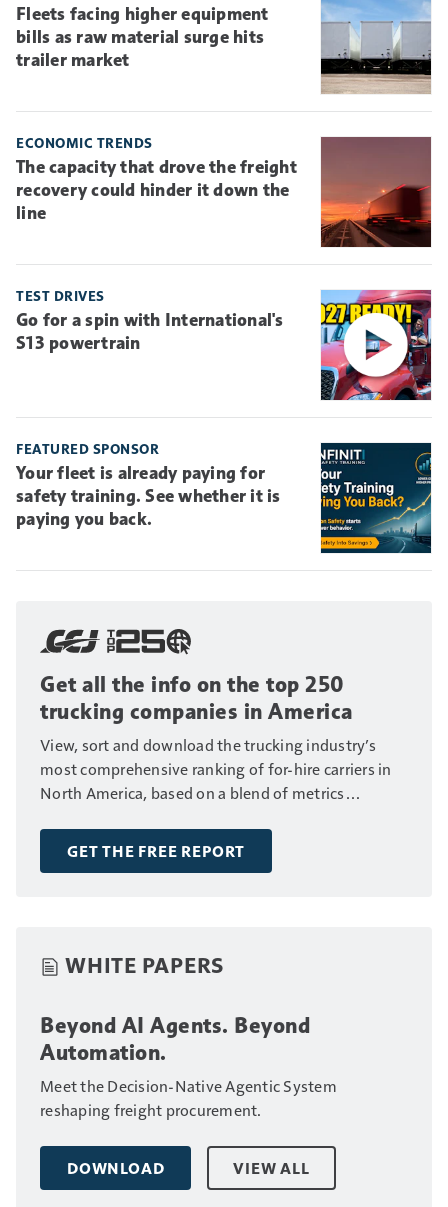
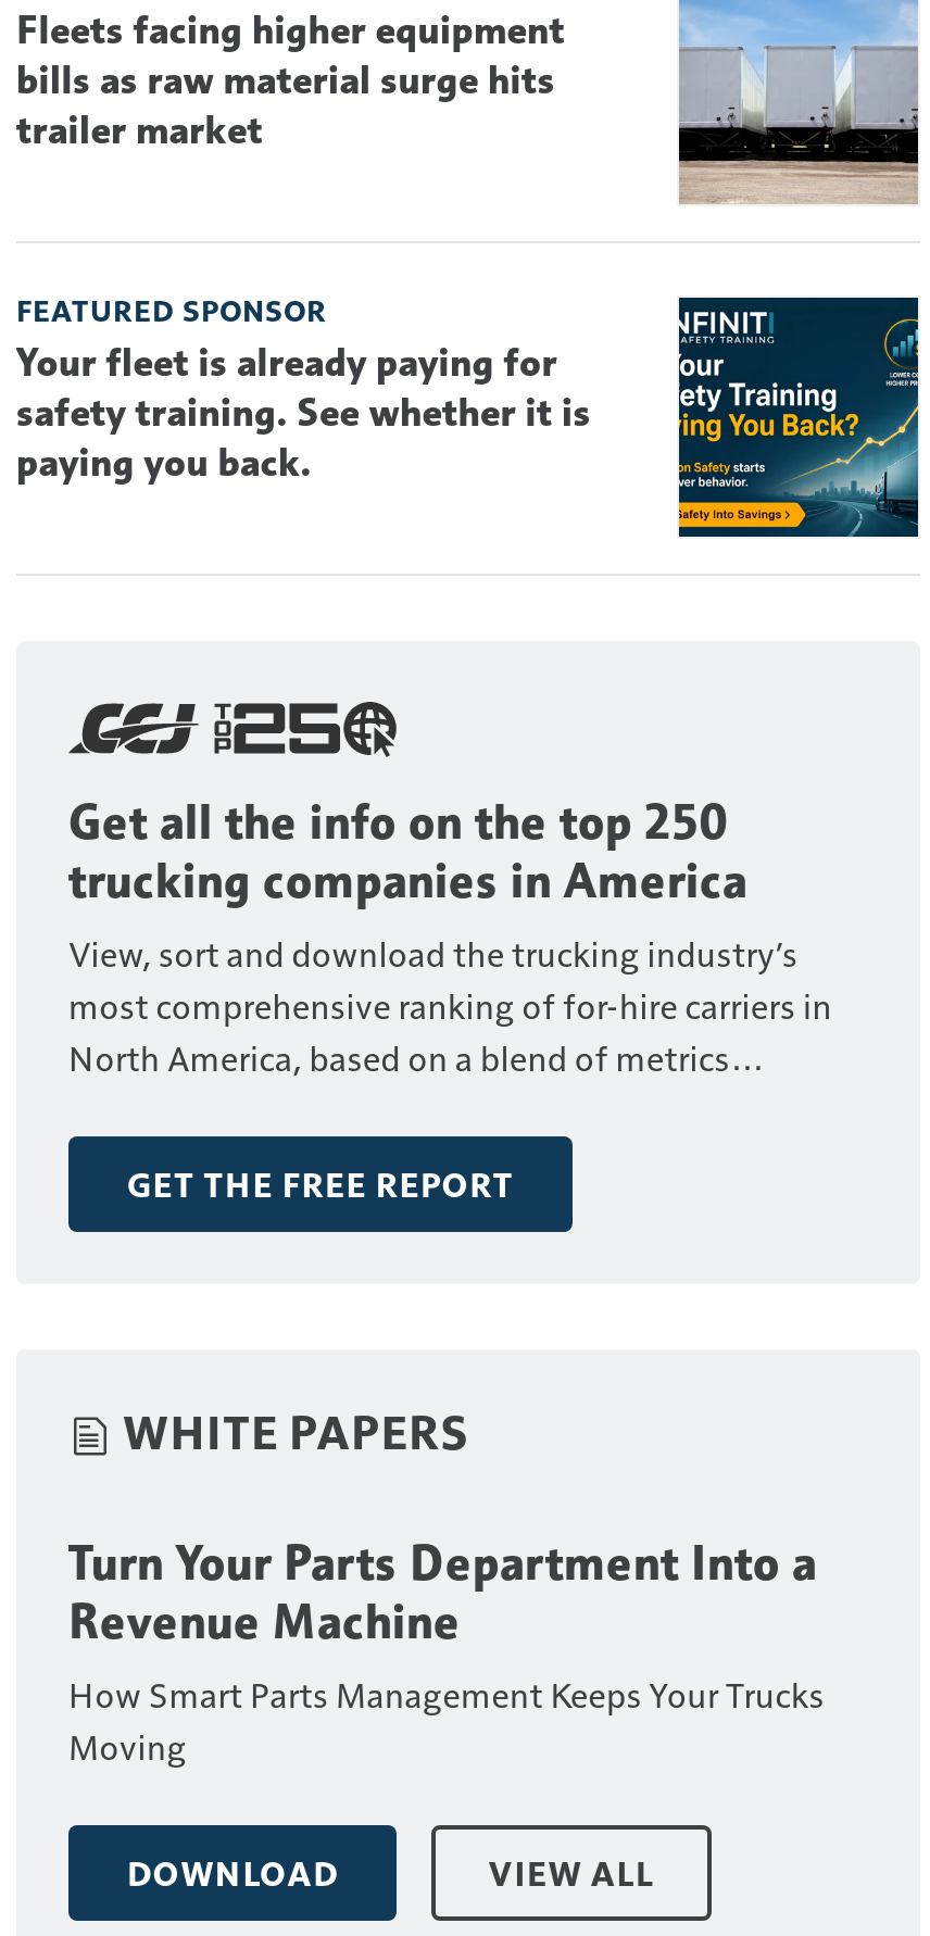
[16,134,432,248] [image] | ECONOMIC TRENDS | The capacity that drove the freight | recovery could hinder it down the | line -> none
[16,287,432,401] [image] | TEST DRIVES | Go for a spin with International's | S13 powertrain -> none
[40,1011,337,1119] Beyond AI Agents. Beyond | Automation. | Meet the Decision-Native Agentic System | reshaping freight procurement. -> [68,1533,825,1768] Turn Your Parts Department Into a | Revenue Machine | How Smart Parts Management Keeps Your Trucks | Moving

